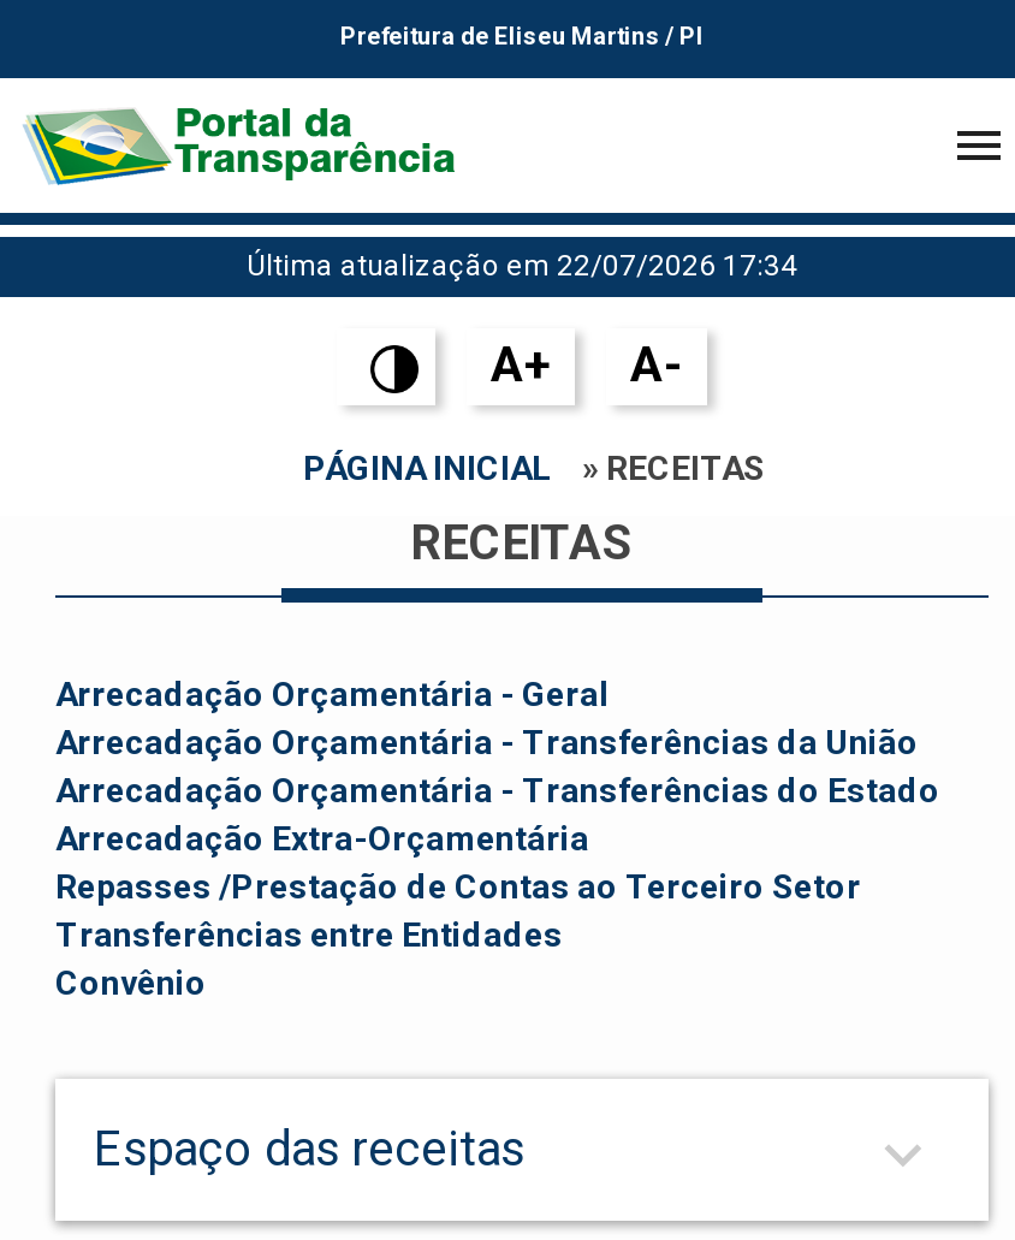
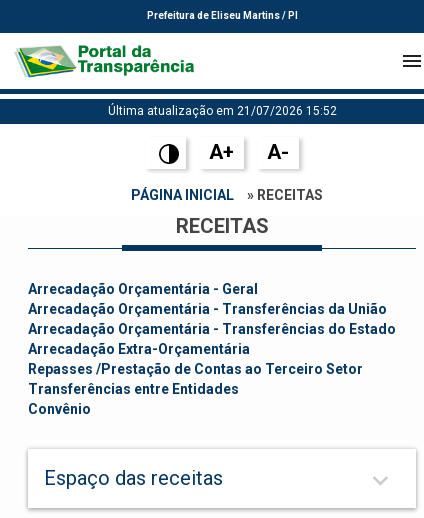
[247,249,797,283] Última atualização em 22/07/2026 17:34 -> [107,104,336,118] Última atualização em 21/07/2026 15:52

